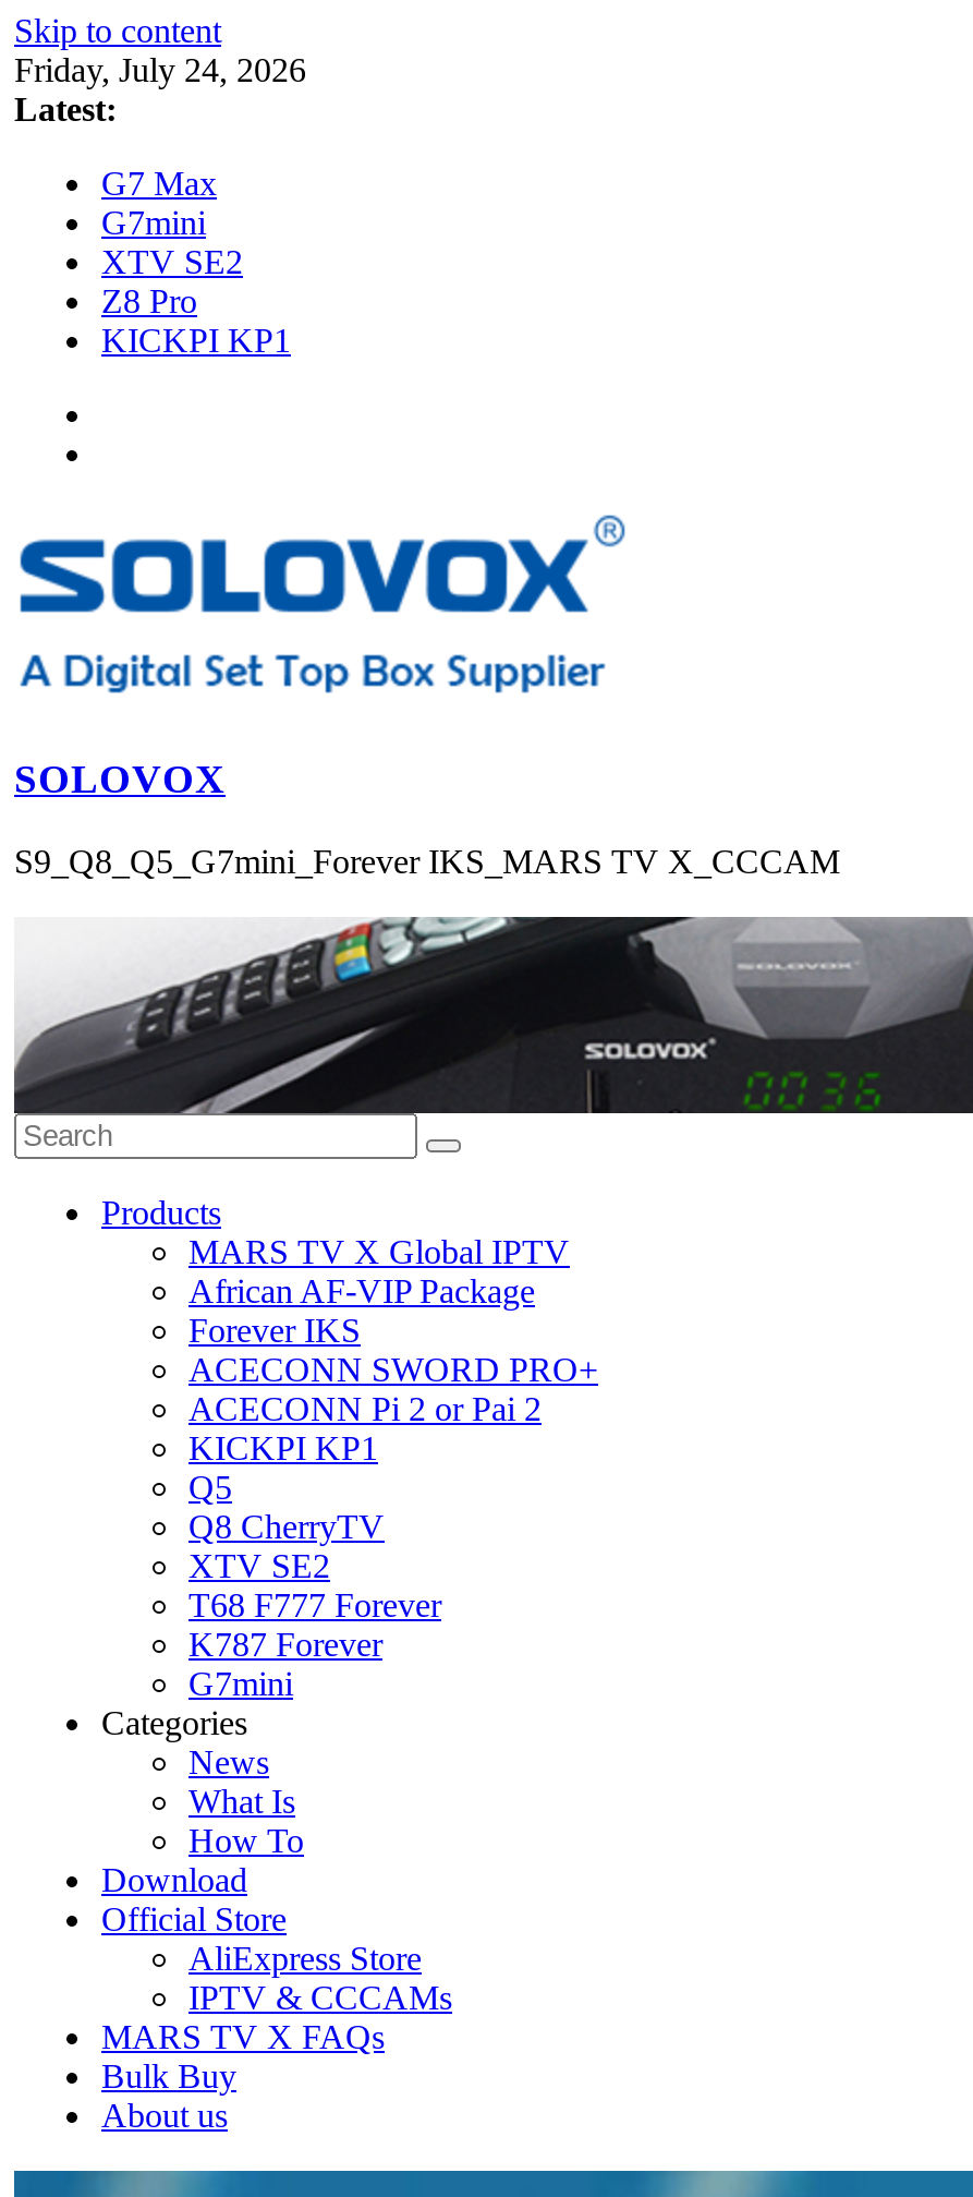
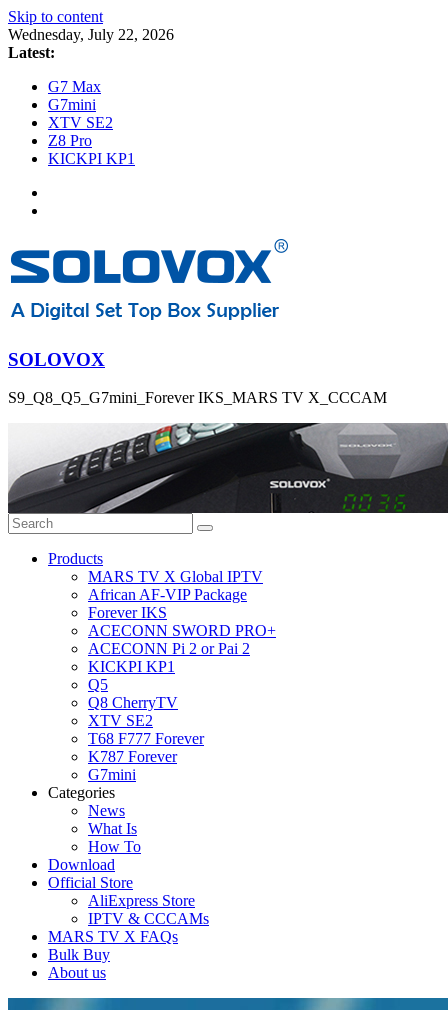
[14,51,306,88] Friday, July 24, 2026 -> [8,26,174,43] Wednesday, July 22, 2026

